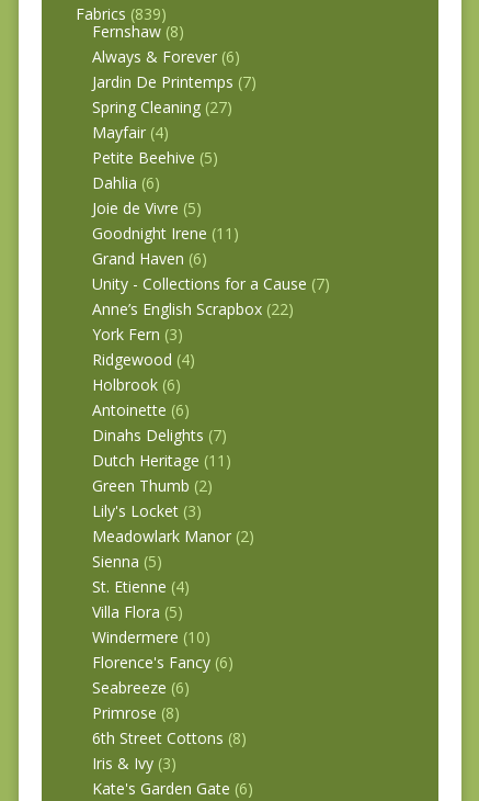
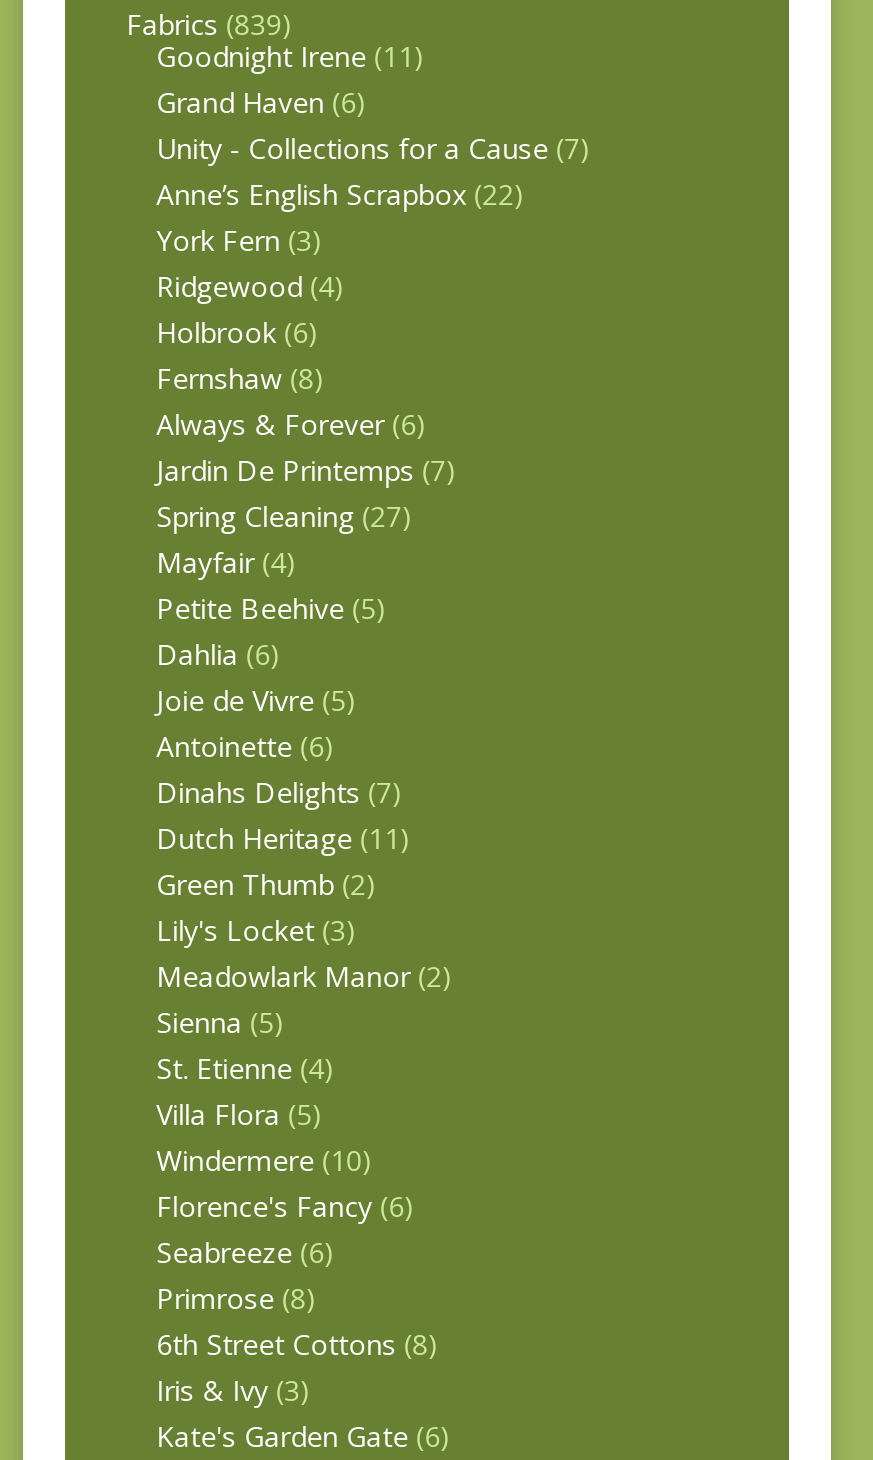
moved [92,21,256,218] -> [156,360,456,720]: Fernshaw (8) | Always & Forever (6) | Jardin De Printemps (7) | Spring Cleaning (27) | Mayfair (4) | Petite Beehive (5) | Dahlia (6) | Joie de Vivre (5)
moved [92,223,329,395] -> [156,38,590,352]: Goodnight Irene (11) | Grand Haven (6) | Unity - Collections for a Cause (7) | Anne’s English Scrapbox (22) | York Fern (3) | Ridgewood (4) | Holbrook (6)

